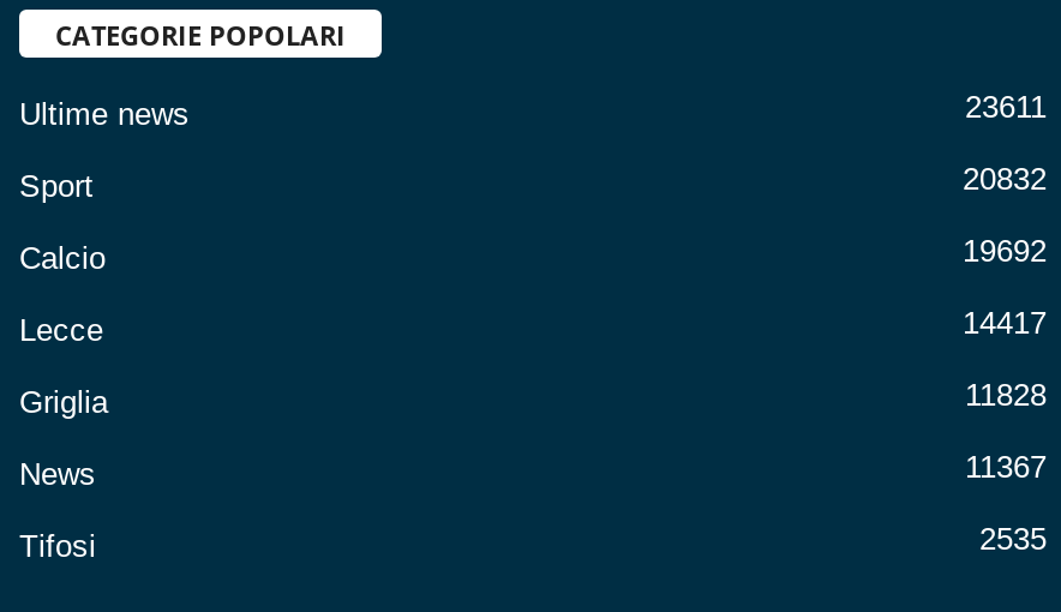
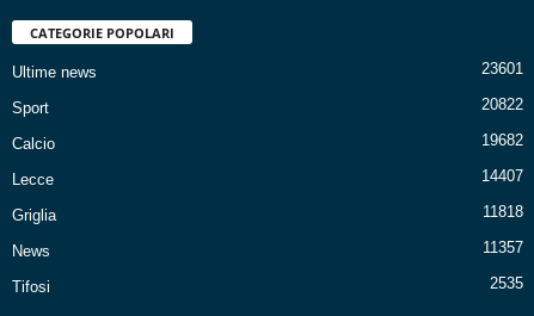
[965,89,1047,125] 23611 -> [481,60,523,78] 23601
[963,161,1047,197] 20832 -> [481,95,523,113] 20822
[963,233,1047,269] 19692 -> [481,131,523,149] 19682
[963,305,1047,341] 14417 -> [481,167,523,185] 14407
[965,377,1047,413] 11828 -> [483,203,523,221] 11818
[965,449,1047,485] 11367 -> [483,238,523,256] 11357

